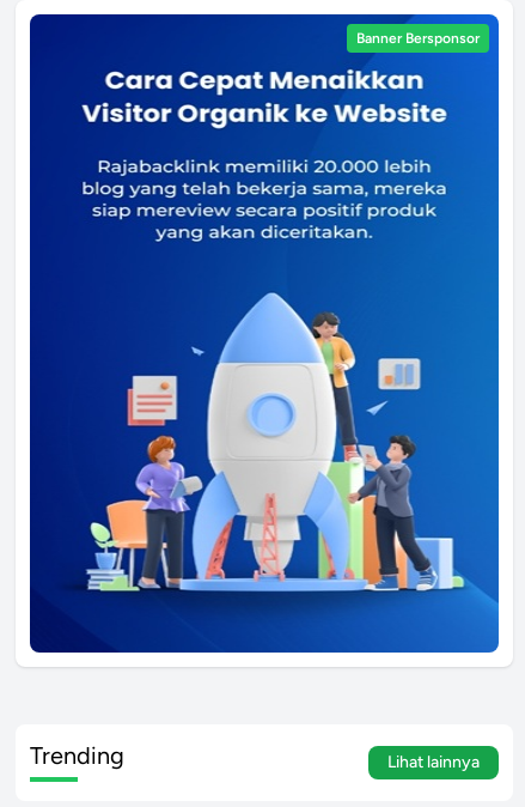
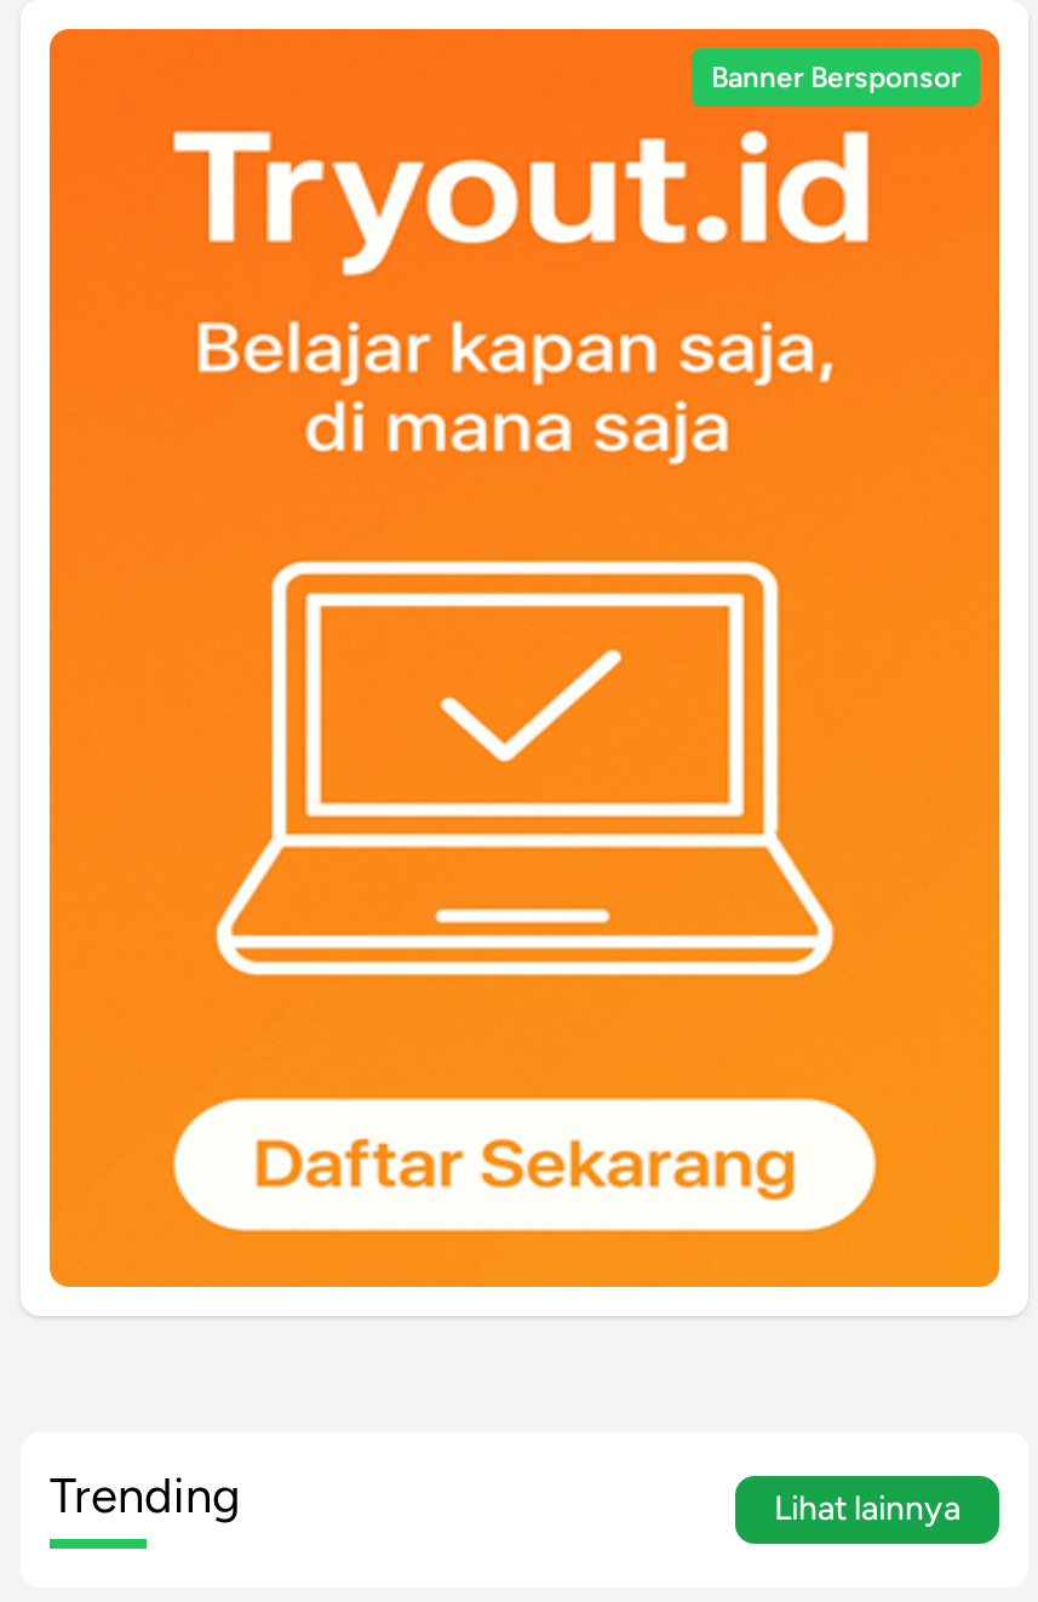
[29,13,500,654] [image] -> [47,27,1002,1289] [image]

